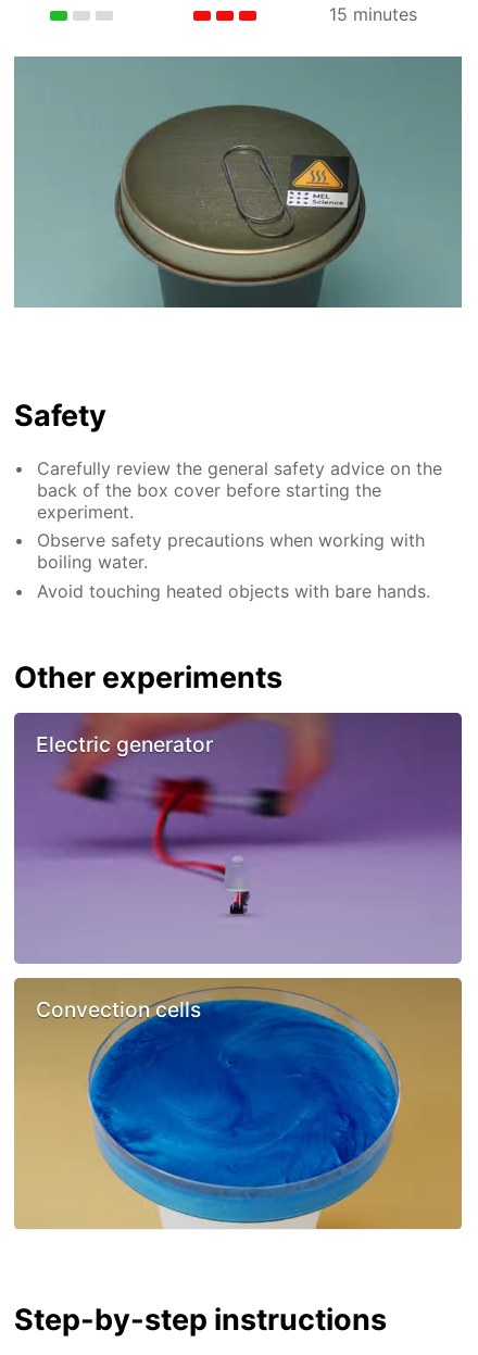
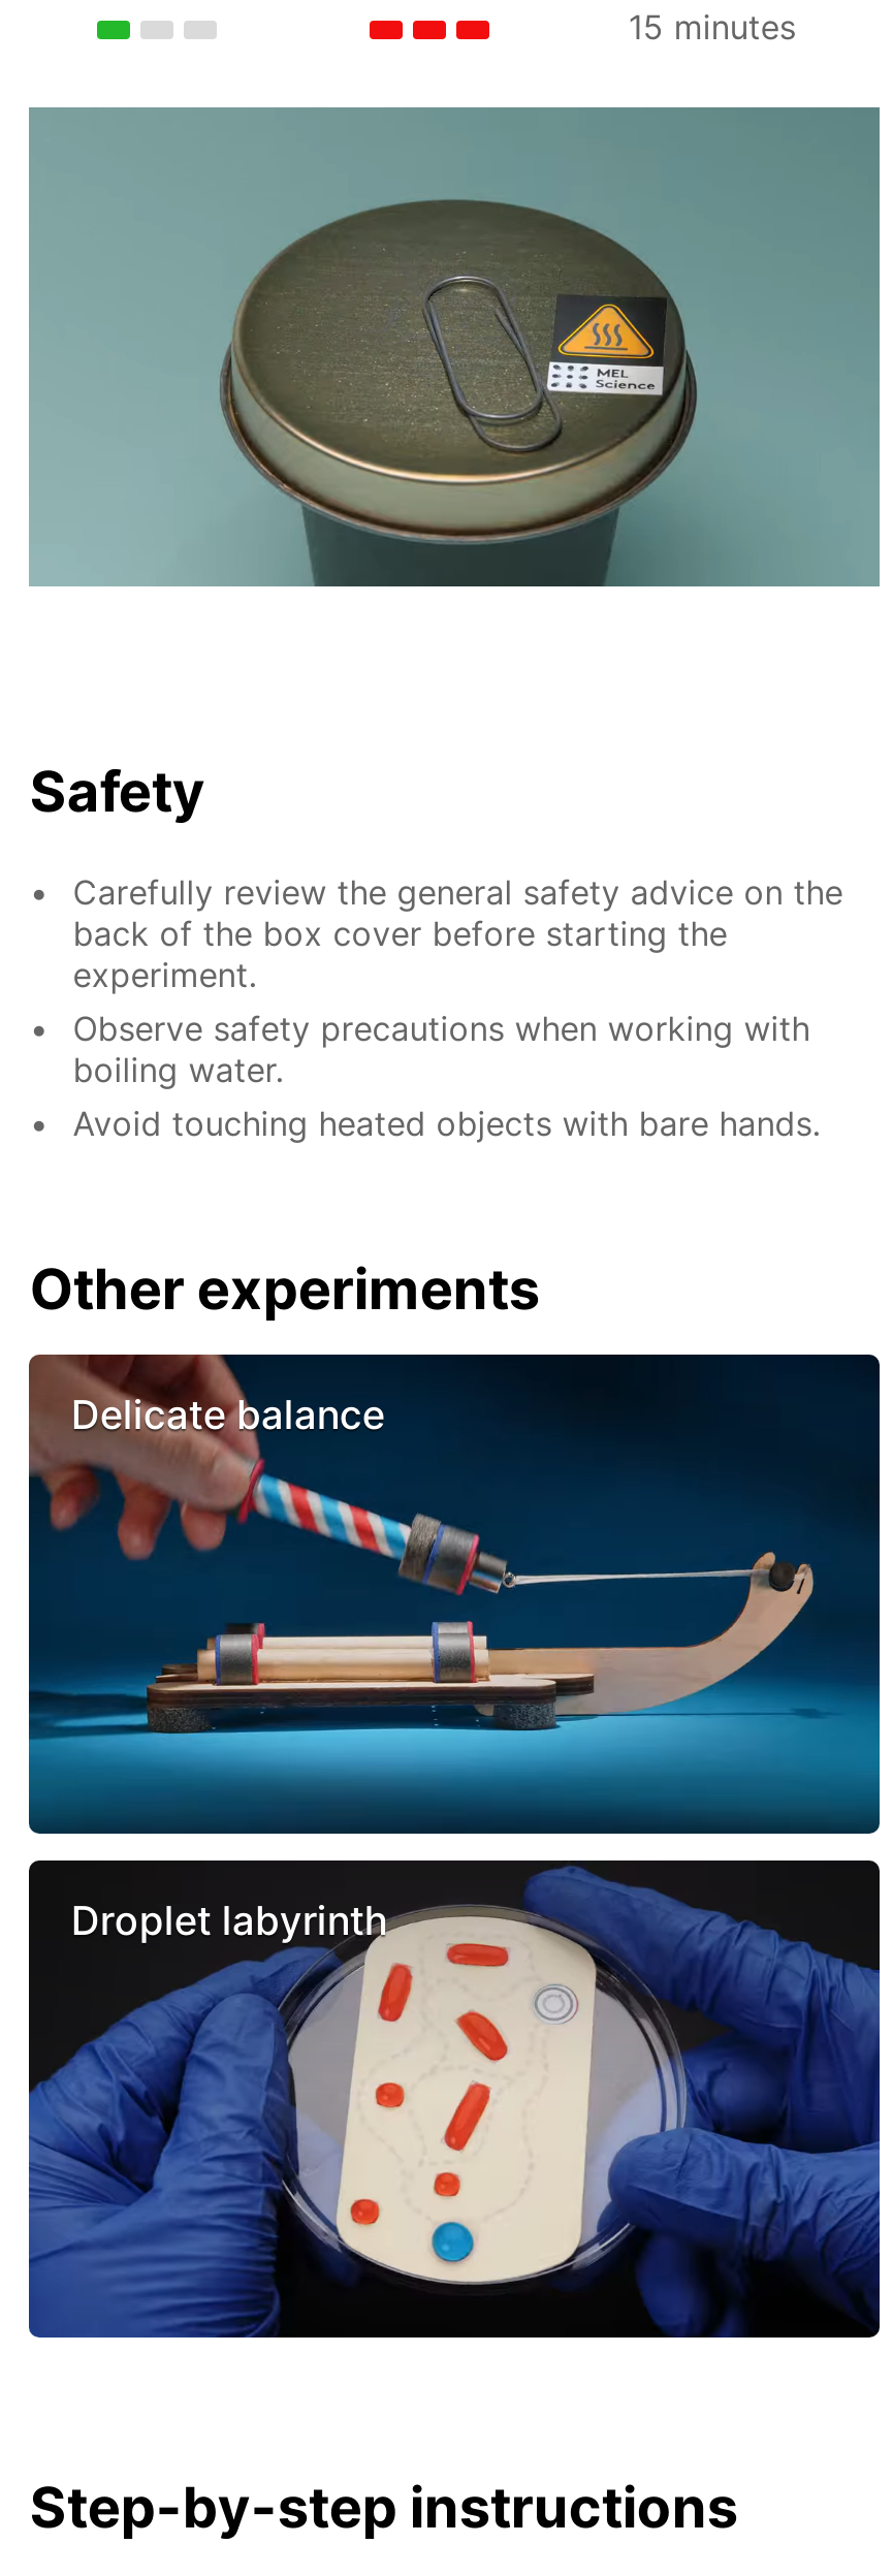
[13,712,463,963] [image] | Electric generator -> [27,1353,882,1834] [image] | Delicate balance
[13,977,463,1230] [image] | Convection cells -> [27,1858,882,2340] [image] | Droplet labyrinth

